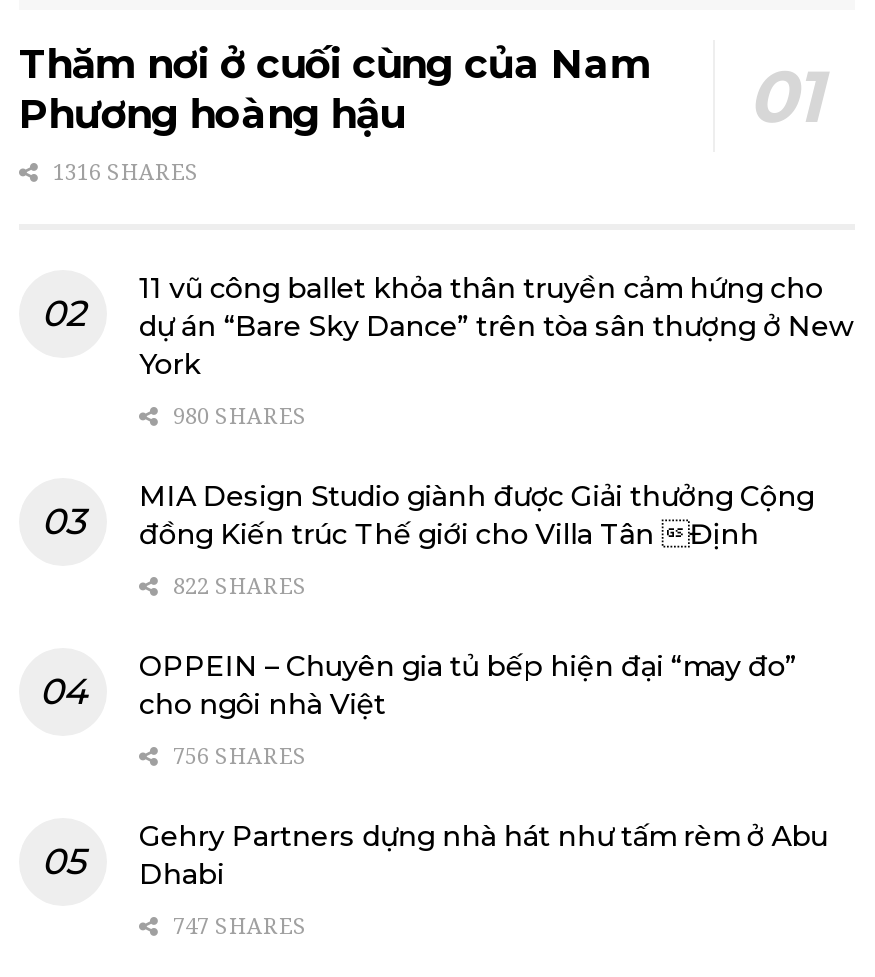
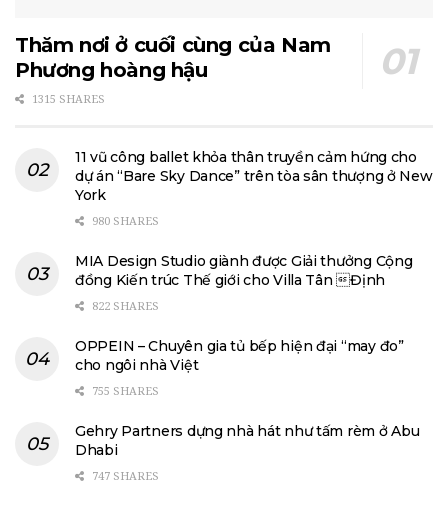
[47,156,199,186] 1316 SHARES -> [29,91,105,106] 1315 SHARES
[167,740,307,770] 756 SHARES -> [89,383,159,398] 755 SHARES

